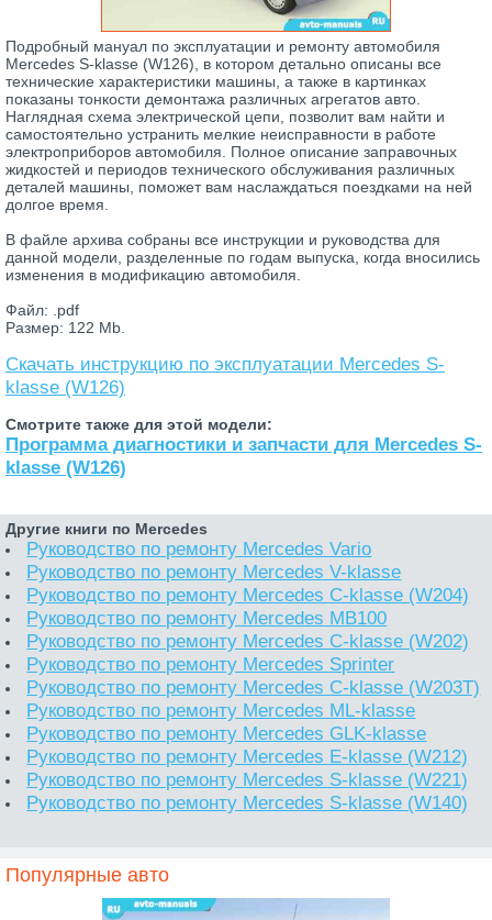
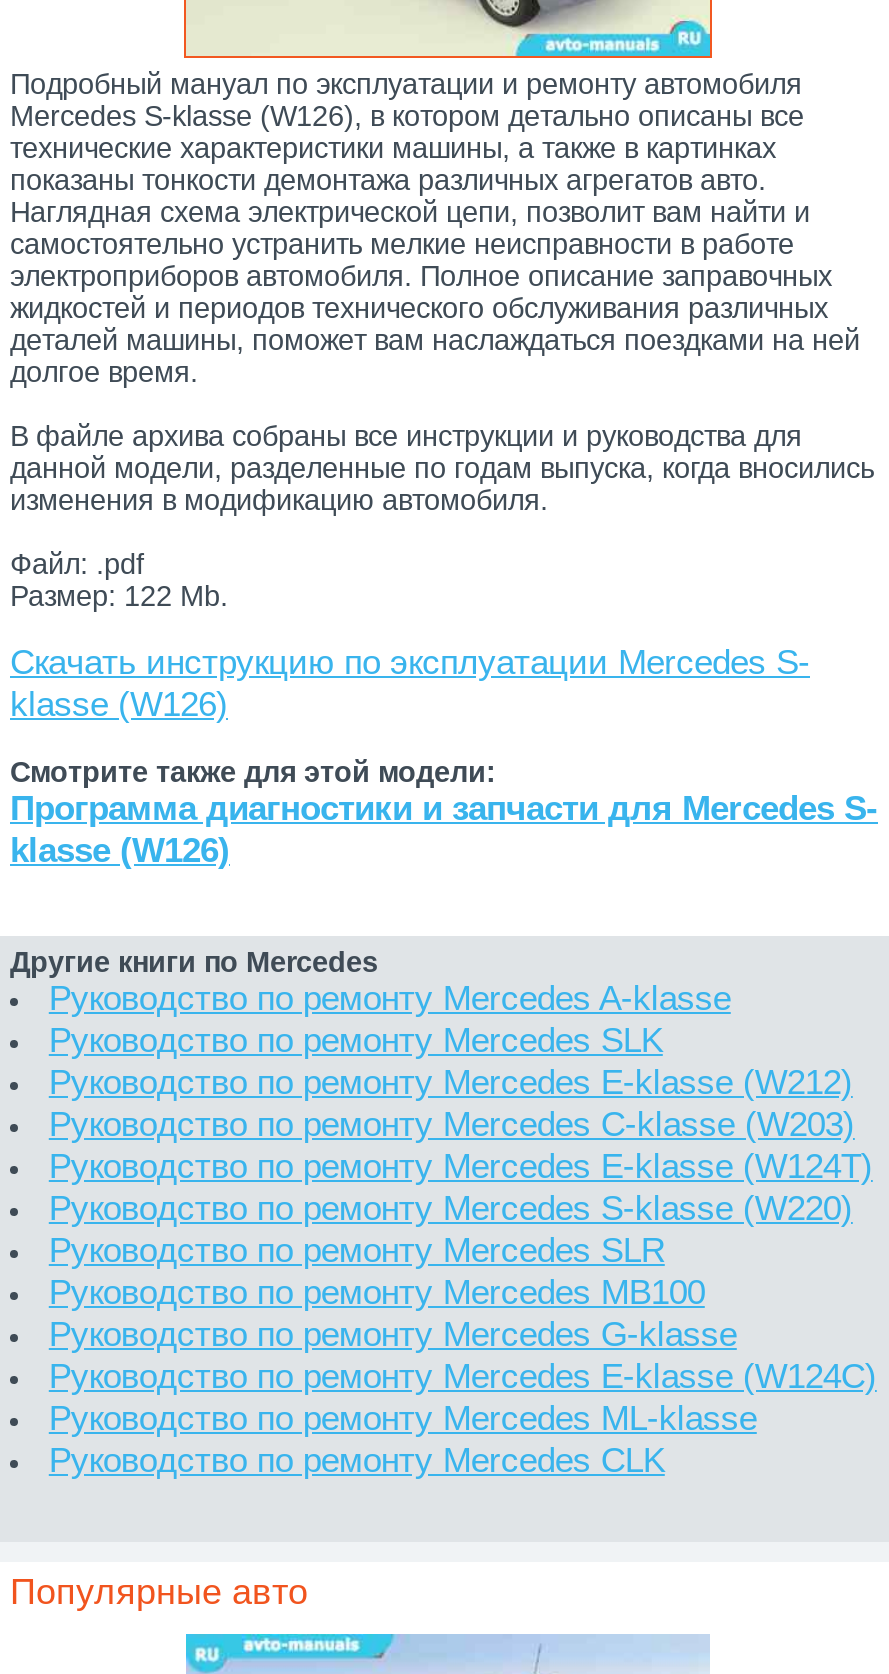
[27,538,469,606] Руководство по ремонту Mercedes Vario | Руководство по ремонту Mercedes V-klasse | Руководство по ремонту Mercedes C-klasse (W204) -> [49,979,873,1271] Руководство по ремонту Mercedes A-klasse | Руководство по ремонту Mercedes SLK | Руководство по ремонту Mercedes C-klasse (W203) | Руководство по ремонту Mercedes E-klasse (W124T) | Руководство по ремонту Mercedes S-klasse (W220) | Руководство по ремонту Mercedes SLR
moved [27,607,387,629] -> [49,1273,705,1313]: Руководство по ремонту Mercedes MB100
[27,630,480,698] Руководство по ремонту Mercedes C-klasse (W202) | Руководство по ремонту Mercedes Sprinter | Руководство по ремонту Mercedes C-klasse (W203T) -> [49,1315,877,1397] Руководство по ремонту Mercedes G-klasse | Руководство по ремонту Mercedes E-klasse (W124C)
moved [27,699,416,721] -> [49,1399,757,1439]: Руководство по ремонту Mercedes ML-klasse
[27,722,468,814] Руководство по ремонту Mercedes GLK-klasse | Руководство по ремонту Mercedes S-klasse (W221) | Руководство по ремонту Mercedes S-klasse (W140) -> [49,1441,665,1481] Руководство по ремонту Mercedes CLK
moved [27,746,468,768] -> [49,1063,853,1103]: Руководство по ремонту Mercedes E-klasse (W212)

